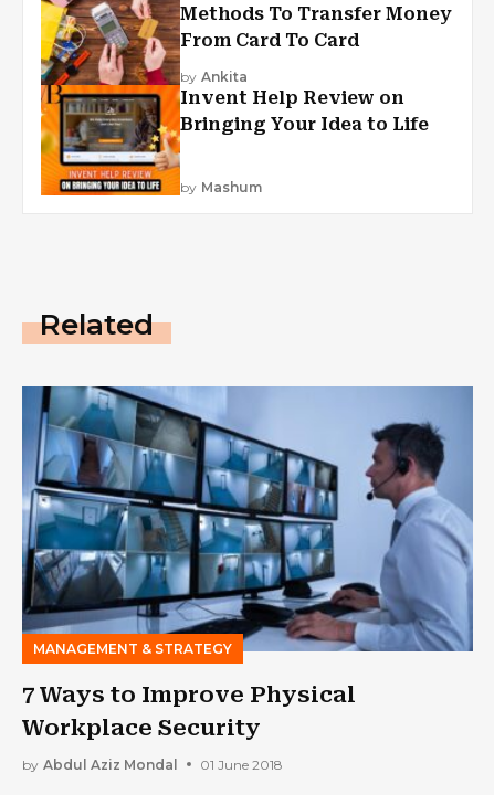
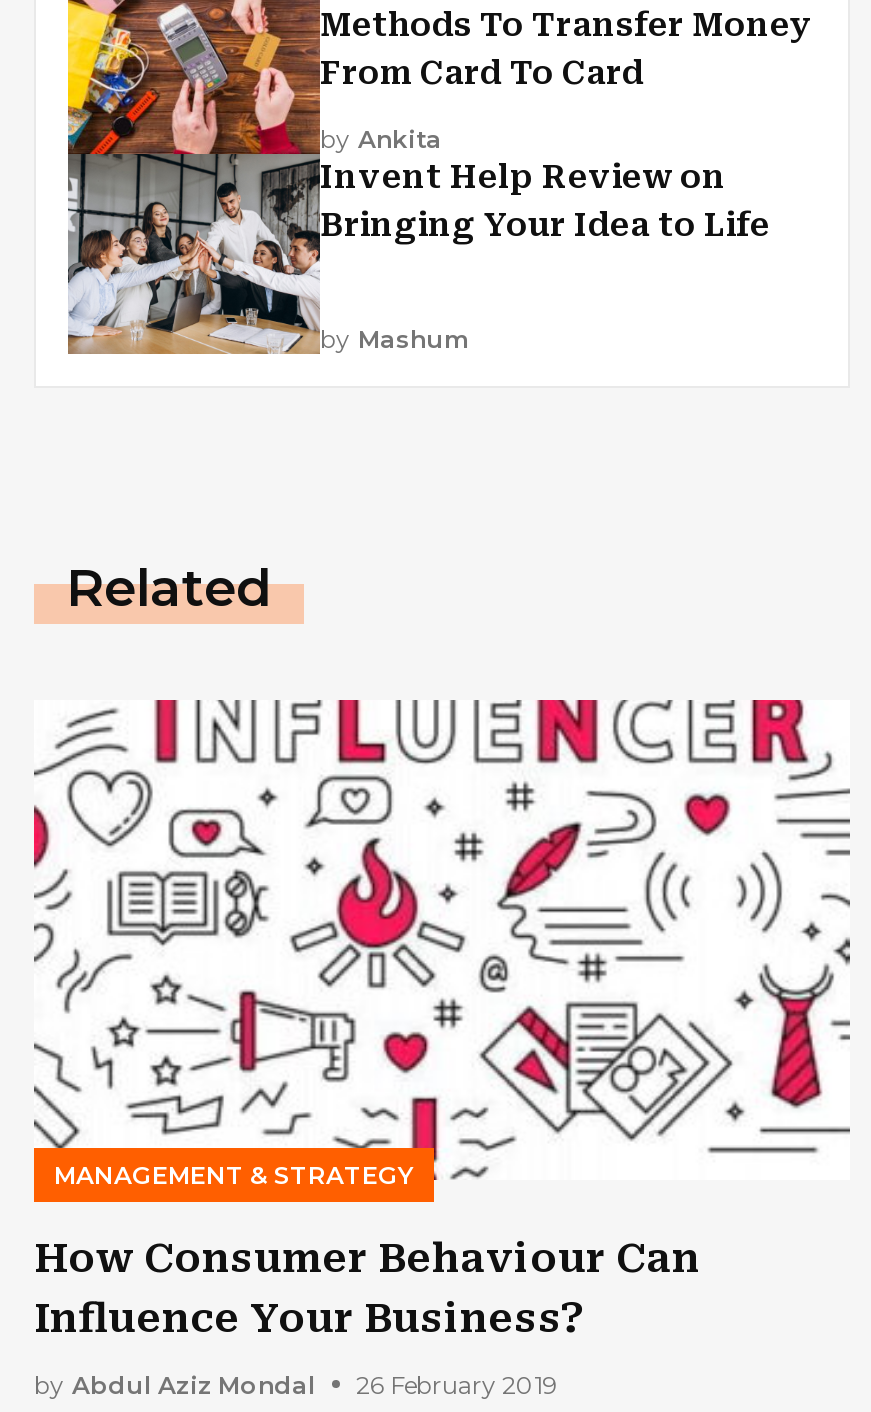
[40,84,181,197] [image] -> [66,152,322,356] [image]
[21,385,474,741] [image] | 7 Ways to Improve Physical | Workplace Security -> [32,698,852,1342] [image] | How Consumer Behaviour Can | Influence Your Business?
[22,756,283,772] by Abdul Aziz Mondal 01 June 2018 -> [34,1369,556,1399] by Abdul Aziz Mondal 26 February 2019

